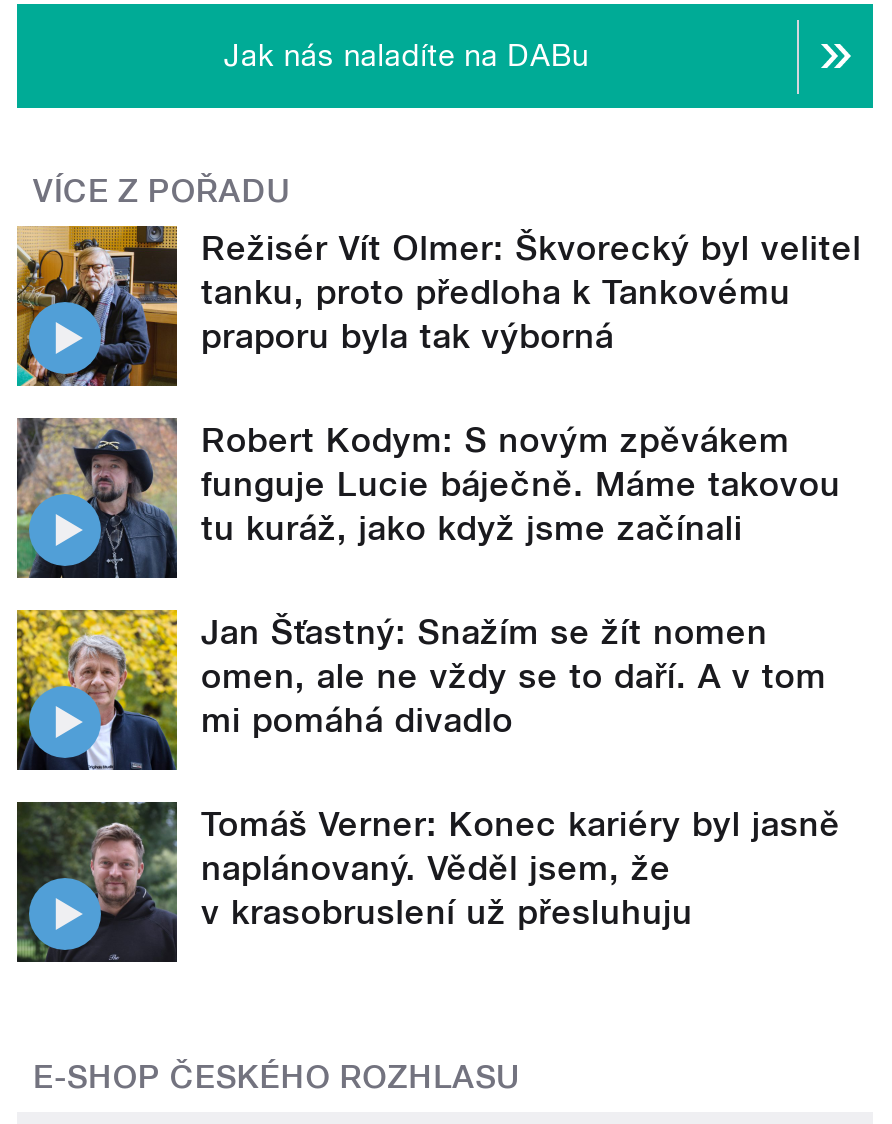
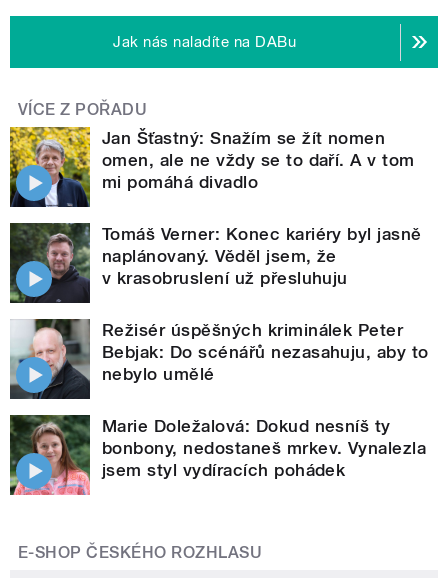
[15,224,861,548] [image] | Režisér Vít Olmer: Škvorecký byl velitel | tanku, proto předloha k Tankovému | praporu byla tak výborná | Robert Kodym: S novým zpěvákem | funguje Lucie báječně. Máme takovou | tu kuráž, jako když jsme začínali -> none
[15,418,173,580] [image] -> none
moved [13,606,841,932] -> [8,125,422,288]: [image] | Jan Šťastný: Snažím se žít nomen | omen, ale ne vždy se to daří. A v tom | mi pomáhá divadlo | Tomáš Verner: Konec kariéry byl jasně | naplánovaný. Věděl jsem, že | v krasobruslení už přesluhuju
none -> [10,318,429,480] [image] | Režisér úspěšných kriminálek Peter | Bebjak: Do scénářů nezasahuju, aby to | nebylo umělé | Marie Doležalová: Dokud nesníš ty | bonbony, nedostaneš mrkev. Vynalezla | jsem styl vydíracích pohádek
none -> [10,416,90,496] [image]

